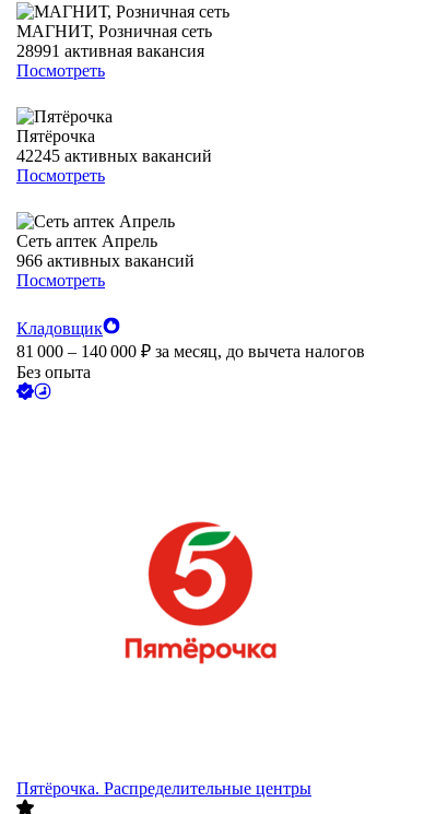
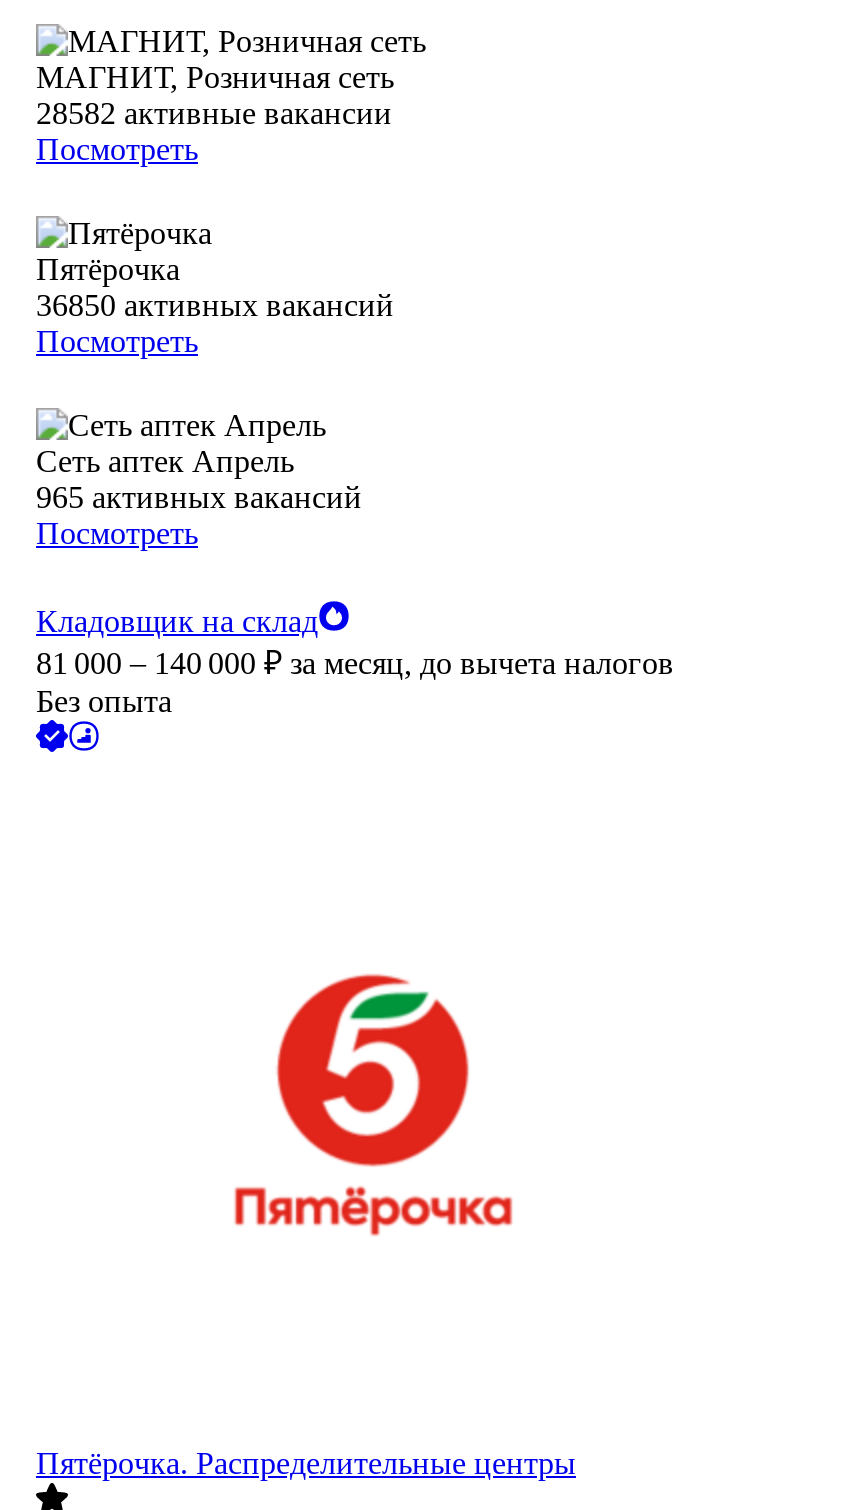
[16,42,204,60] 28991 активная вакансия -> [36,97,392,131] 28582 активные вакансии
[16,147,212,165] 42245 активных вакансий -> [36,289,394,323] 36850 активных вакансий
[16,252,195,270] 966 активных вакансий -> [36,481,362,515] 965 активных вакансий
[16,319,103,338] Кладовщик -> [36,605,318,639] Кладовщик на склад

